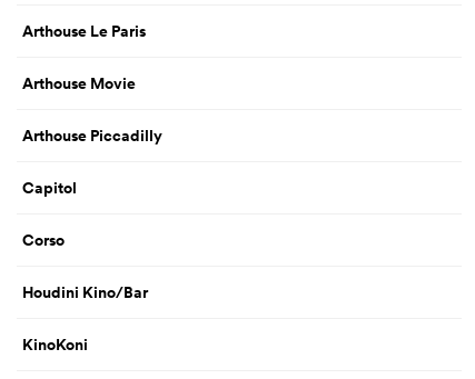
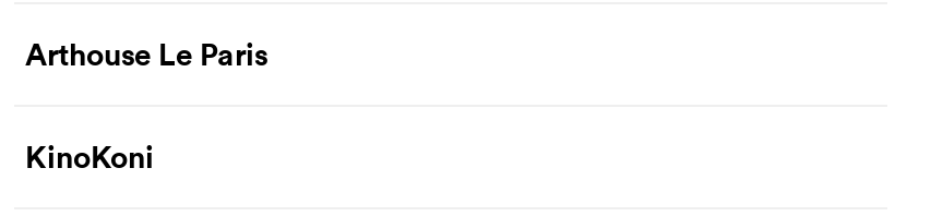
[22,72,162,303] Arthouse Movie | Arthouse Piccadilly | Capitol | Corso | Houdini Kino/Bar -> none

